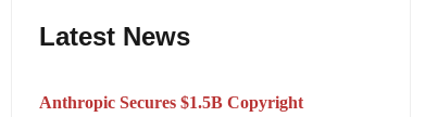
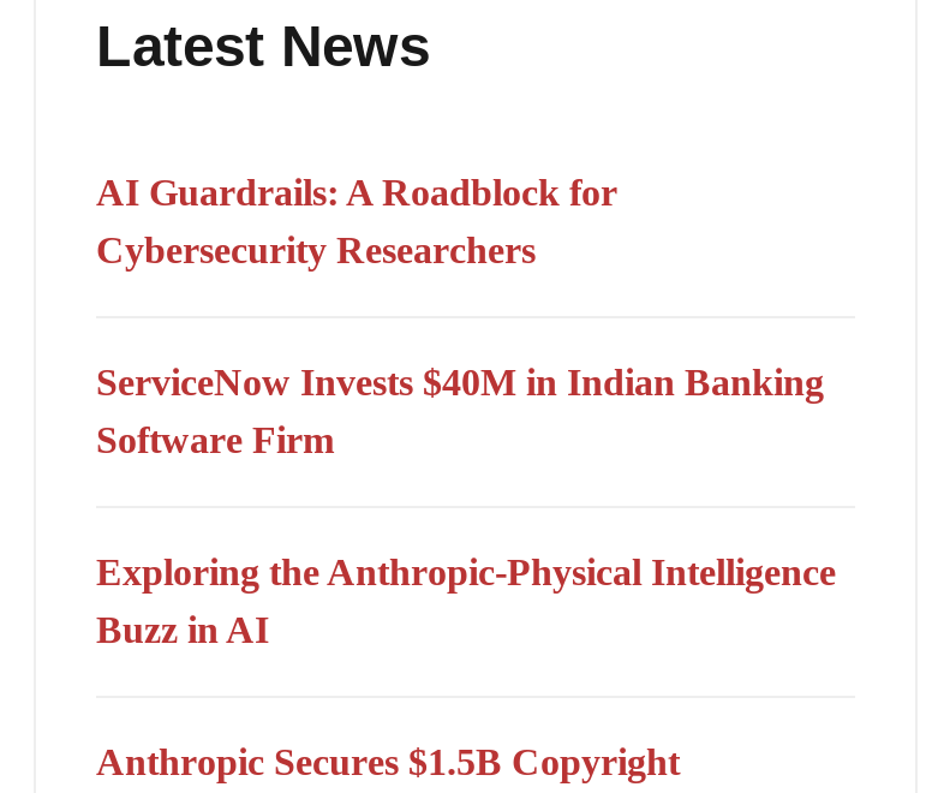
none -> [96,171,836,649] AI Guardrails: A Roadblock for | Cybersecurity Researchers | ServiceNow Invests $40M in Indian Banking | Software Firm | Exploring the Anthropic-Physical Intelligence | Buzz in AI

